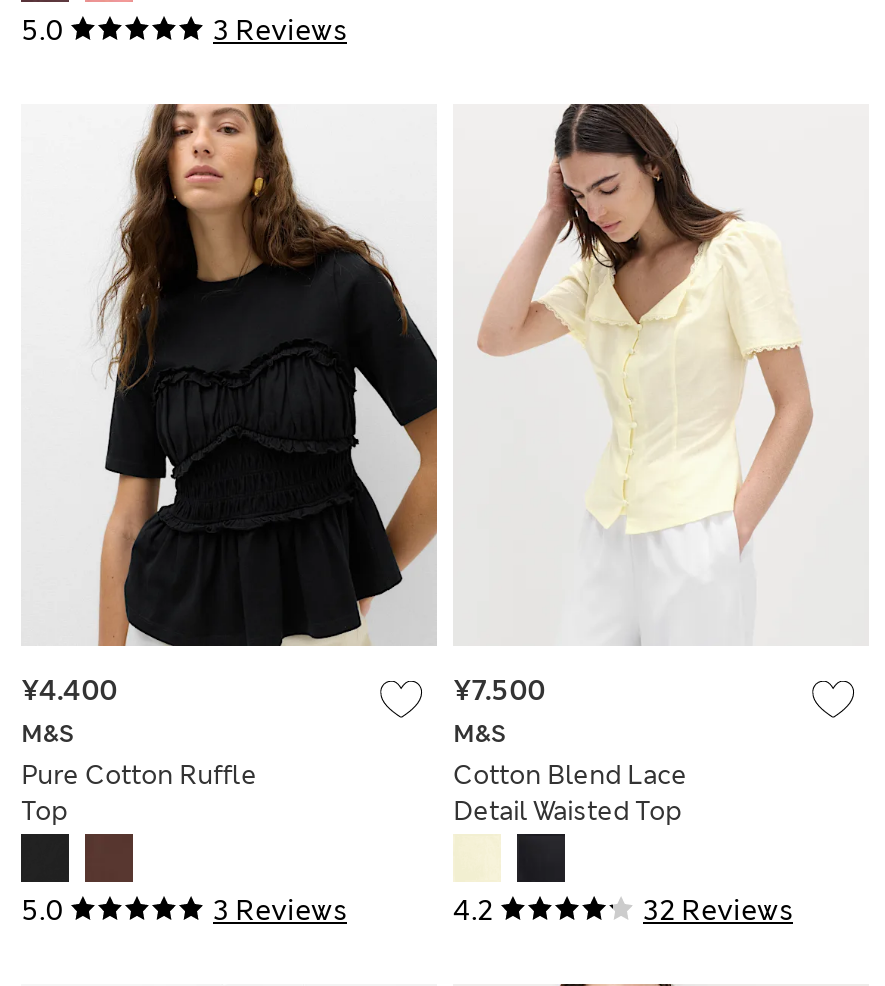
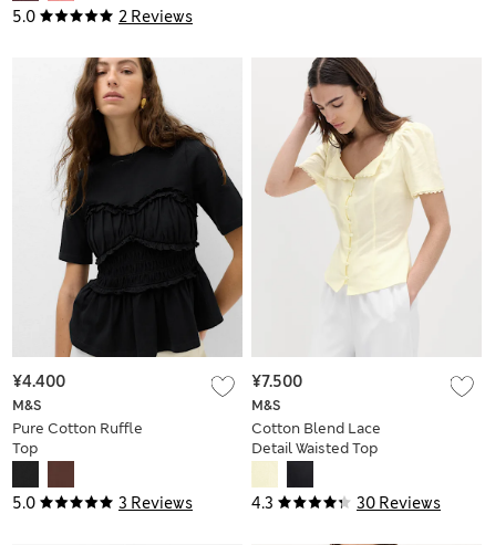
[213,12,347,48] 3 Reviews -> [118,7,193,27] 2 Reviews
[453,891,493,927] 4.2 -> [251,493,274,512] 4.3
[643,891,793,927] 32 Reviews -> [357,493,441,512] 30 Reviews

